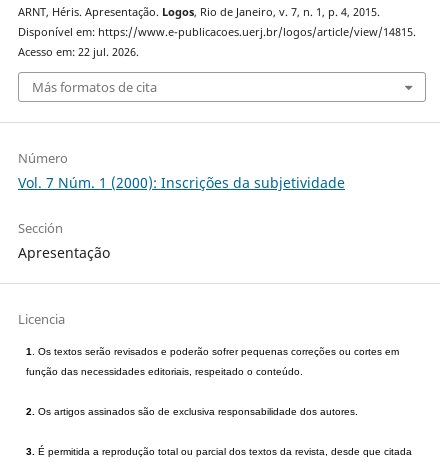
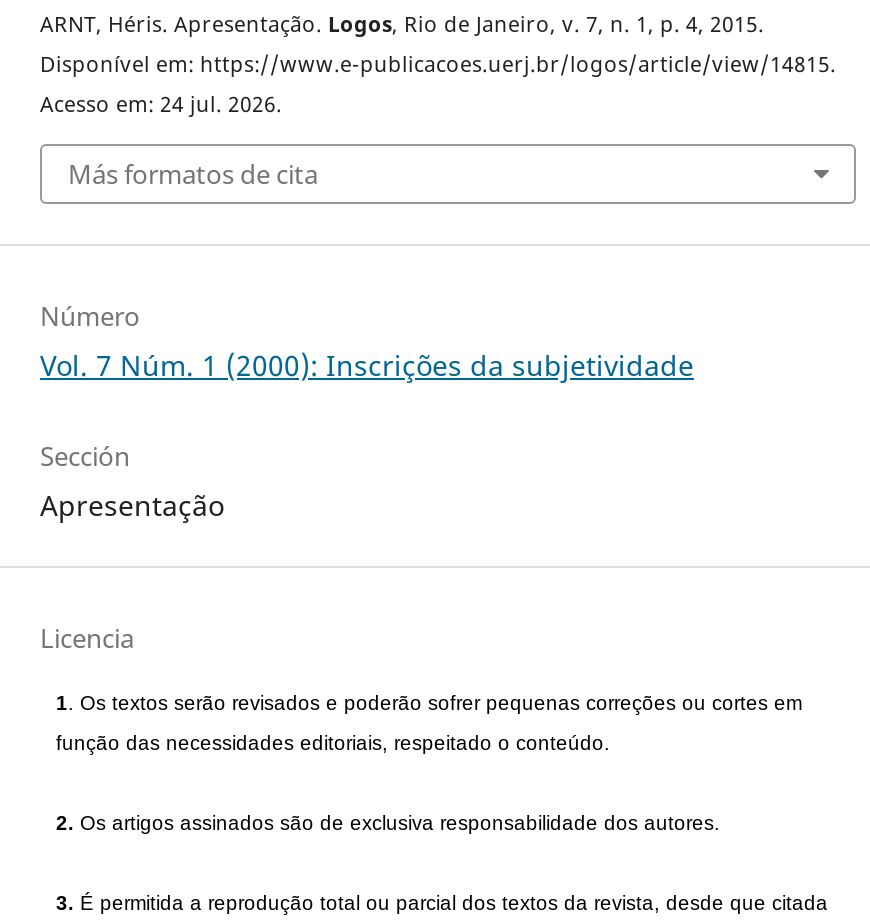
[18,45,139,59] Acesso em: 22 jul. 2026. -> [40,89,282,117] Acesso em: 24 jul. 2026.

